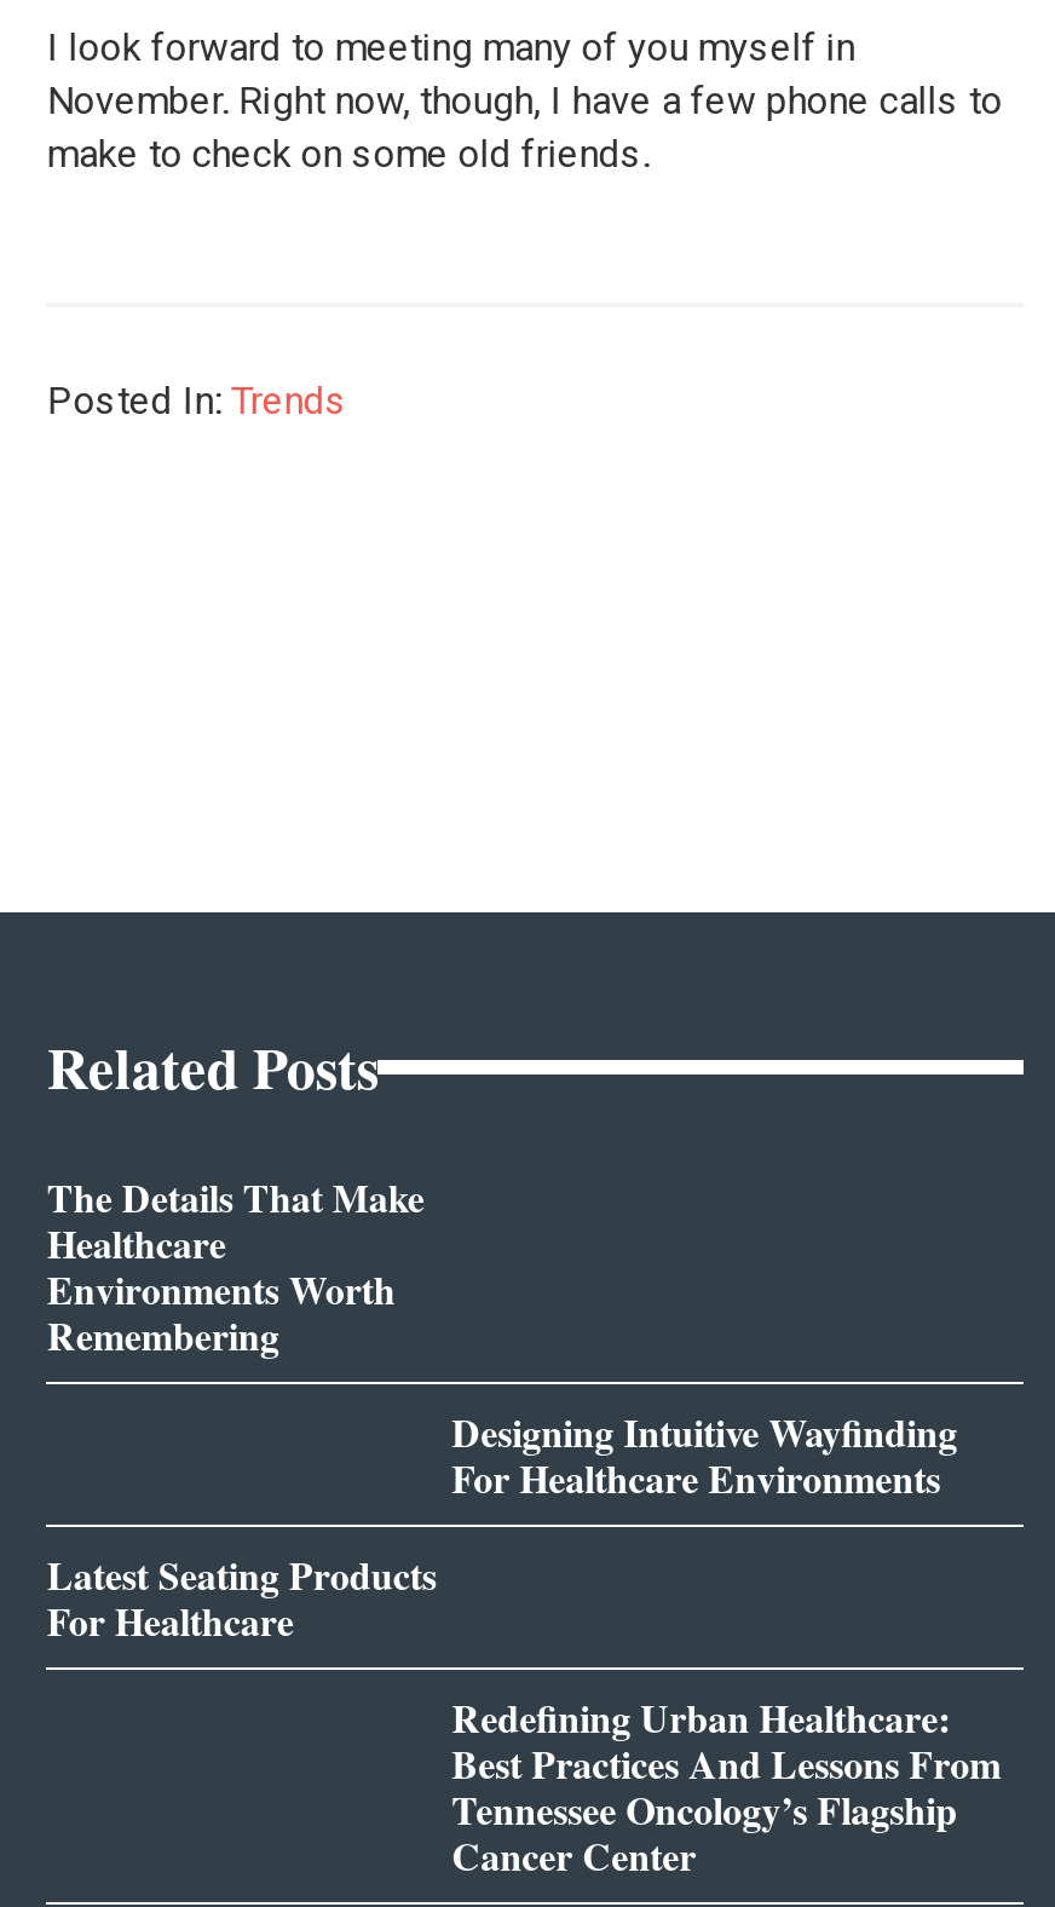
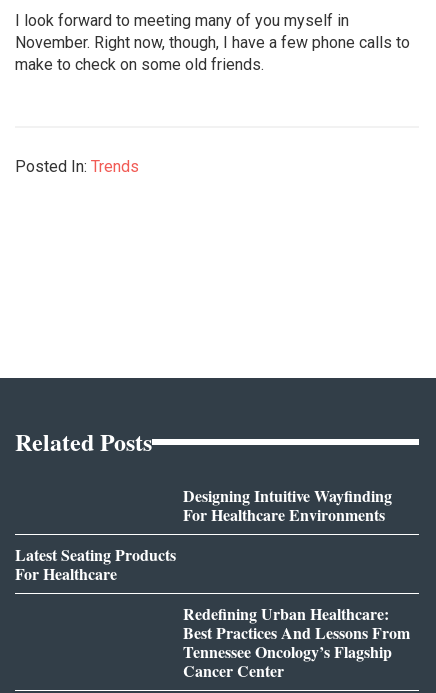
[47,1169,424,1363] The Details That Make | Healthcare | Environments Worth | Remembering -> none

